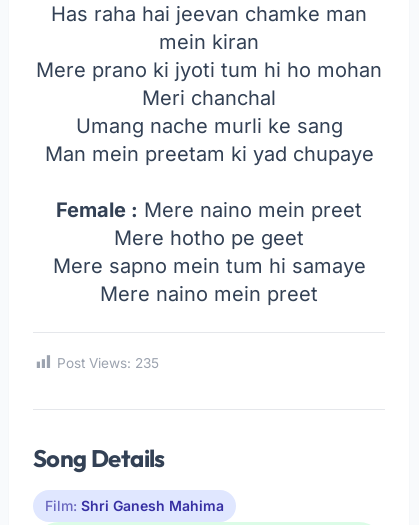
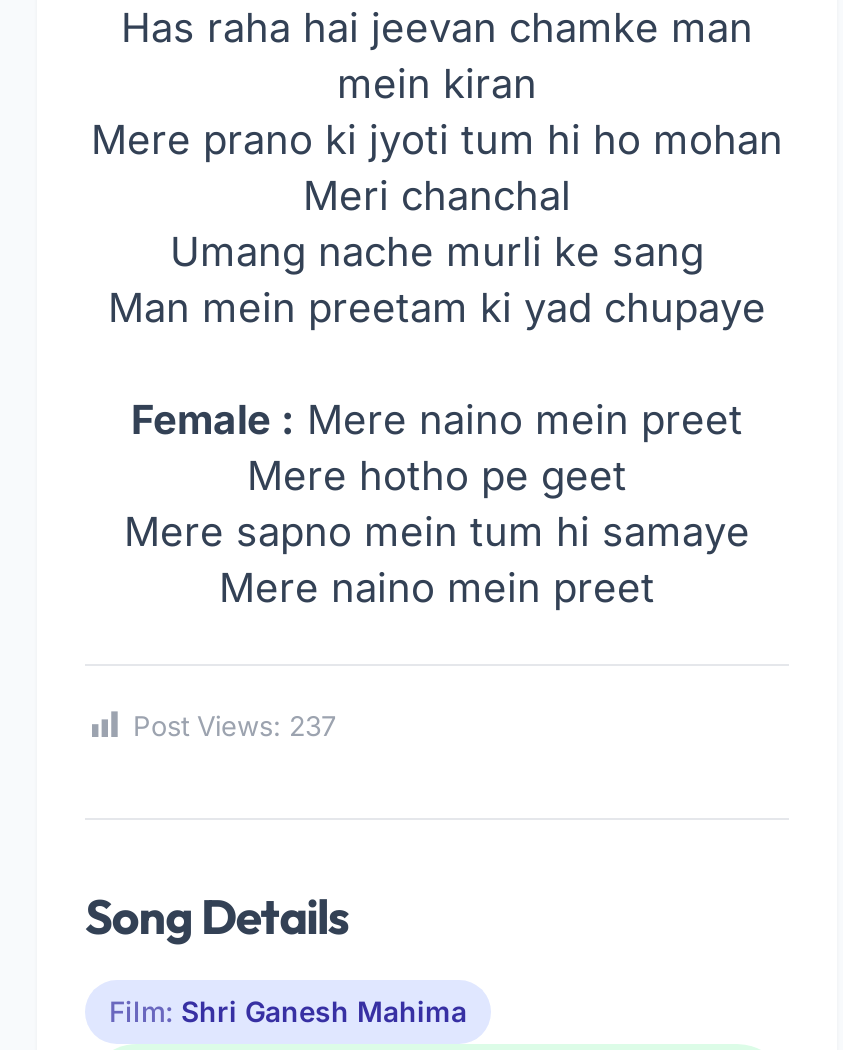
[57,355,159,371] Post Views: 235 -> [133,710,337,742] Post Views: 237

